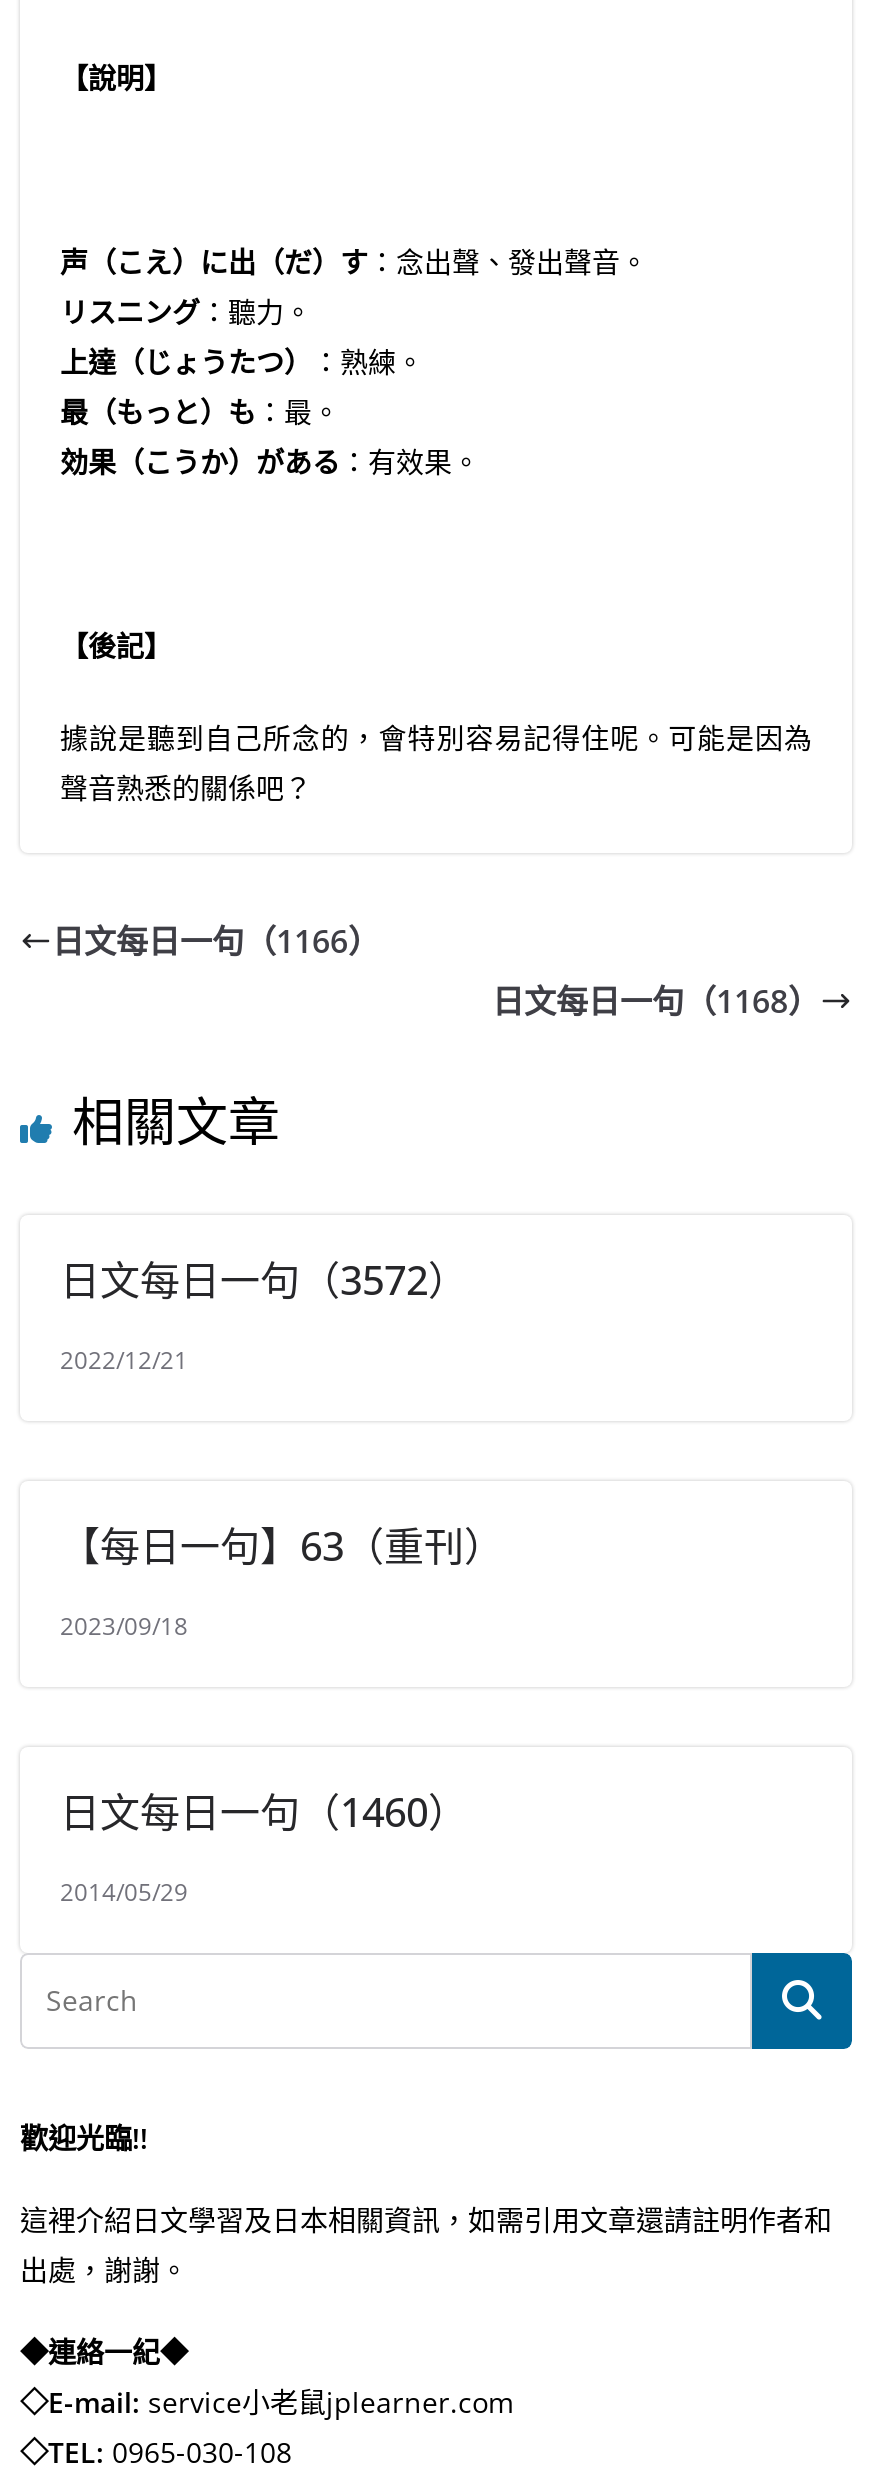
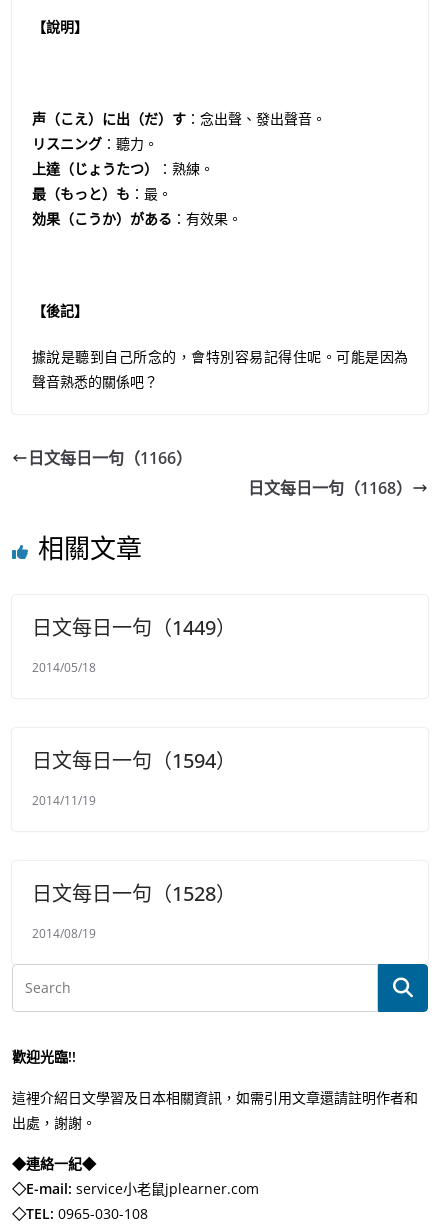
[60,1253,468,1307] 日文每日一句（3572） -> [32,614,236,641] 日文每日一句（1449）
[60,1343,188,1377] 2022/12/21 -> [32,659,96,676] 2014/05/18
[60,1519,504,1573] 【每日一句】63（重刊） -> [32,747,236,774] 日文每日一句（1594）
[60,1609,188,1643] 2023/09/18 -> [32,792,96,809] 2014/11/19
[60,1785,468,1839] 日文每日一句（1460） -> [32,880,236,907] 日文每日一句（1528）
[60,1875,188,1909] 2014/05/29 -> [32,925,96,942] 2014/08/19

